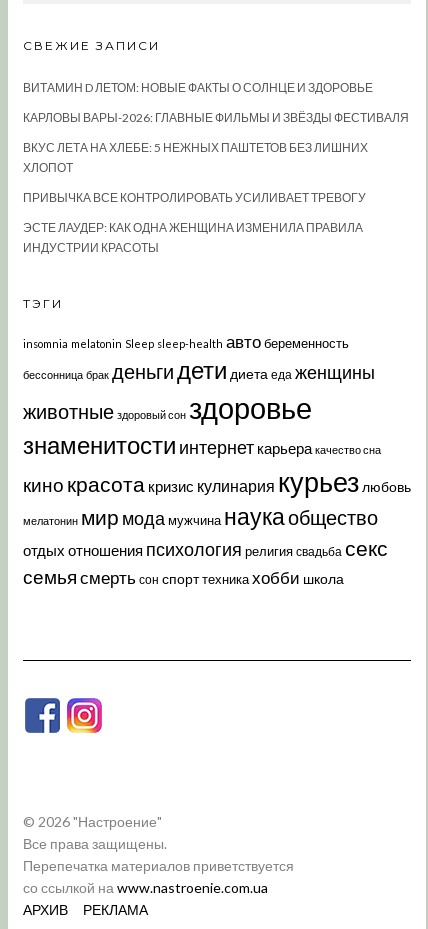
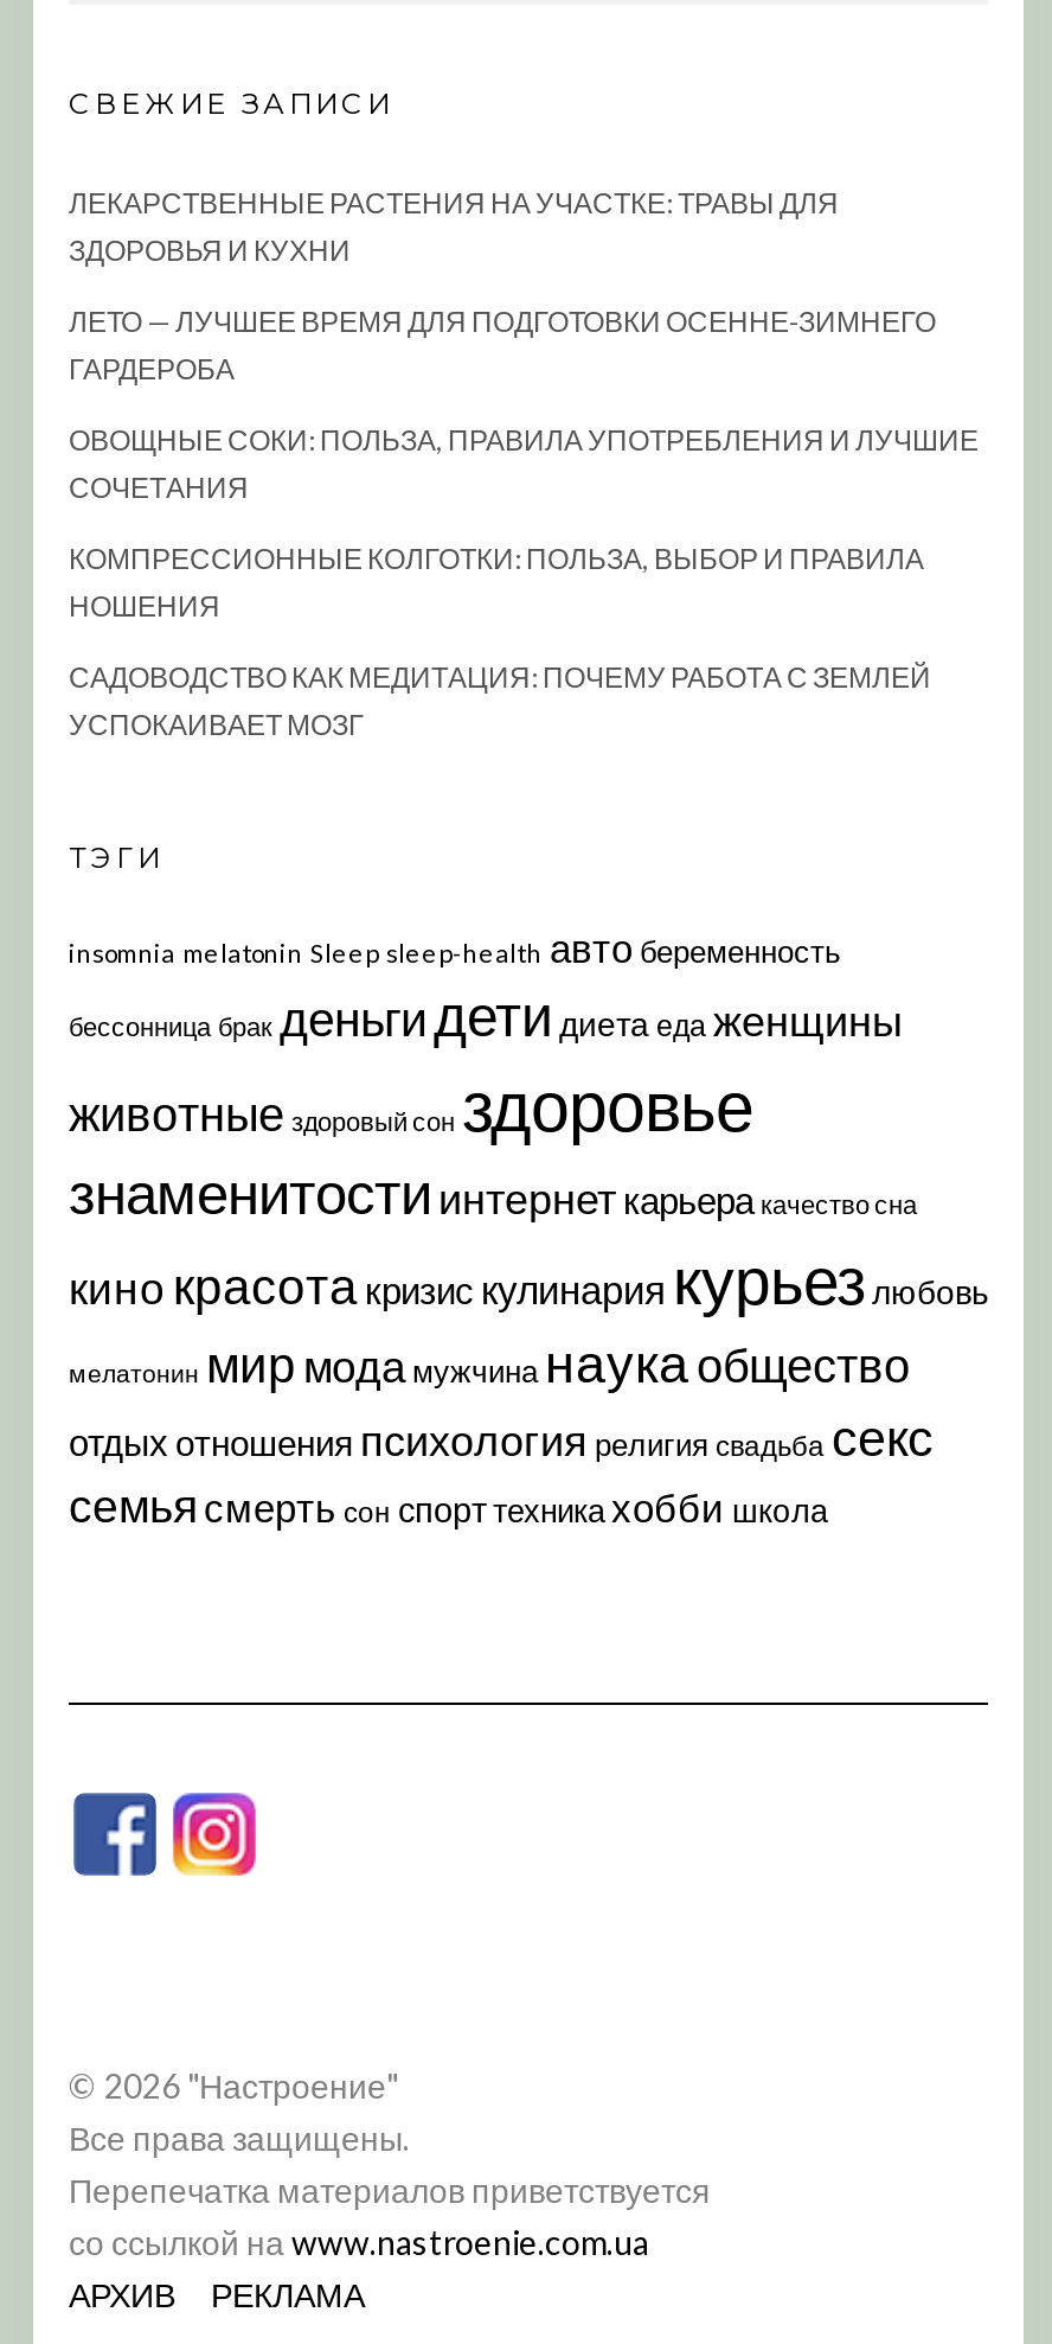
[23,80,373,95] ВИТАМИН D ЛЕТОМ: НОВЫЕ ФАКТЫ О СОЛНЦЕ И ЗДОРОВЬЕ -> [69,184,839,267] ЛЕКАРСТВЕННЫЕ РАСТЕНИЯ НА УЧАСТКЕ: ТРАВЫ ДЛЯ | ЗДОРОВЬЯ И КУХНИ
[23,110,409,125] КАРЛОВЫ ВАРЫ-2026: ГЛАВНЫЕ ФИЛЬМЫ И ЗВЁЗДЫ ФЕСТИВАЛЯ -> [69,303,936,386] ЛЕТО — ЛУЧШЕЕ ВРЕМЯ ДЛЯ ПОДГОТОВКИ ОСЕННЕ-ЗИМНЕГО | ГАРДЕРОБА
[23,140,368,175] ВКУС ЛЕТА НА ХЛЕБЕ: 5 НЕЖНЫХ ПАШТЕТОВ БЕЗ ЛИШНИХ | ХЛОПОТ -> [69,421,979,504] ОВОЩНЫЕ СОКИ: ПОЛЬЗА, ПРАВИЛА УПОТРЕБЛЕНИЯ И ЛУЧШИЕ | СОЧЕТАНИЯ
[23,190,366,205] ПРИВЫЧКА ВСЕ КОНТРОЛИРОВАТЬ УСИЛИВАЕТ ТРЕВОГУ -> [69,540,924,623] КОМПРЕССИОННЫЕ КОЛГОТКИ: ПОЛЬЗА, ВЫБОР И ПРАВИЛА | НОШЕНИЯ
[23,220,363,255] ЭСТЕ ЛАУДЕР: КАК ОДНА ЖЕНЩИНА ИЗМЕНИЛА ПРАВИЛА | ИНДУСТРИИ КРАСОТЫ -> [69,659,931,741] САДОВОДСТВО КАК МЕДИТАЦИЯ: ПОЧЕМУ РАБОТА С ЗЕМЛЕЙ | УСПОКАИВАЕТ МОЗГ

